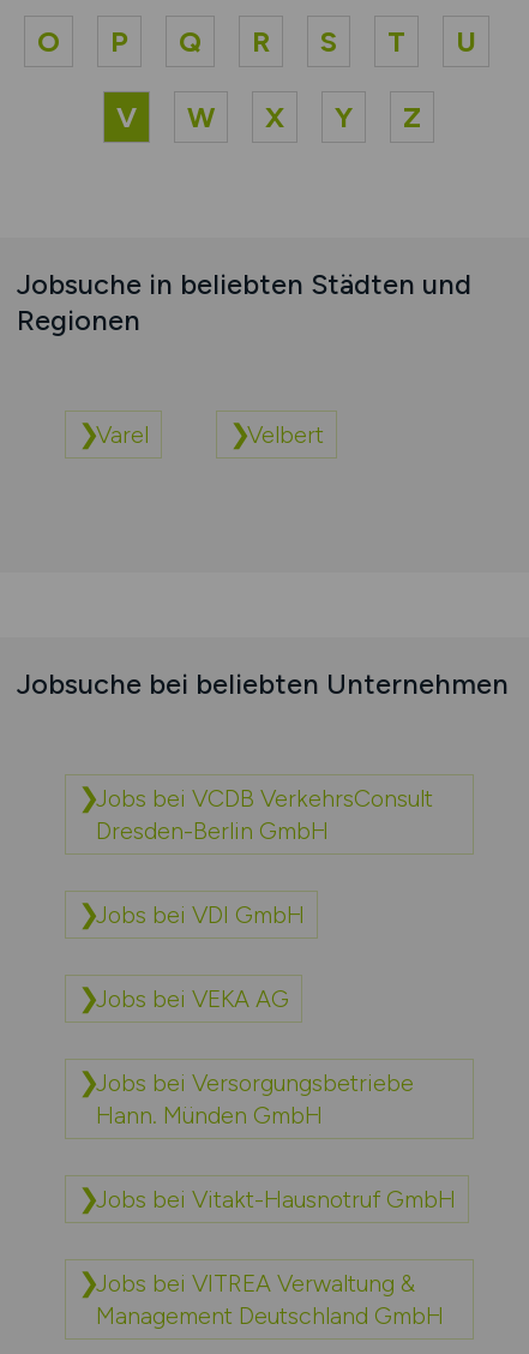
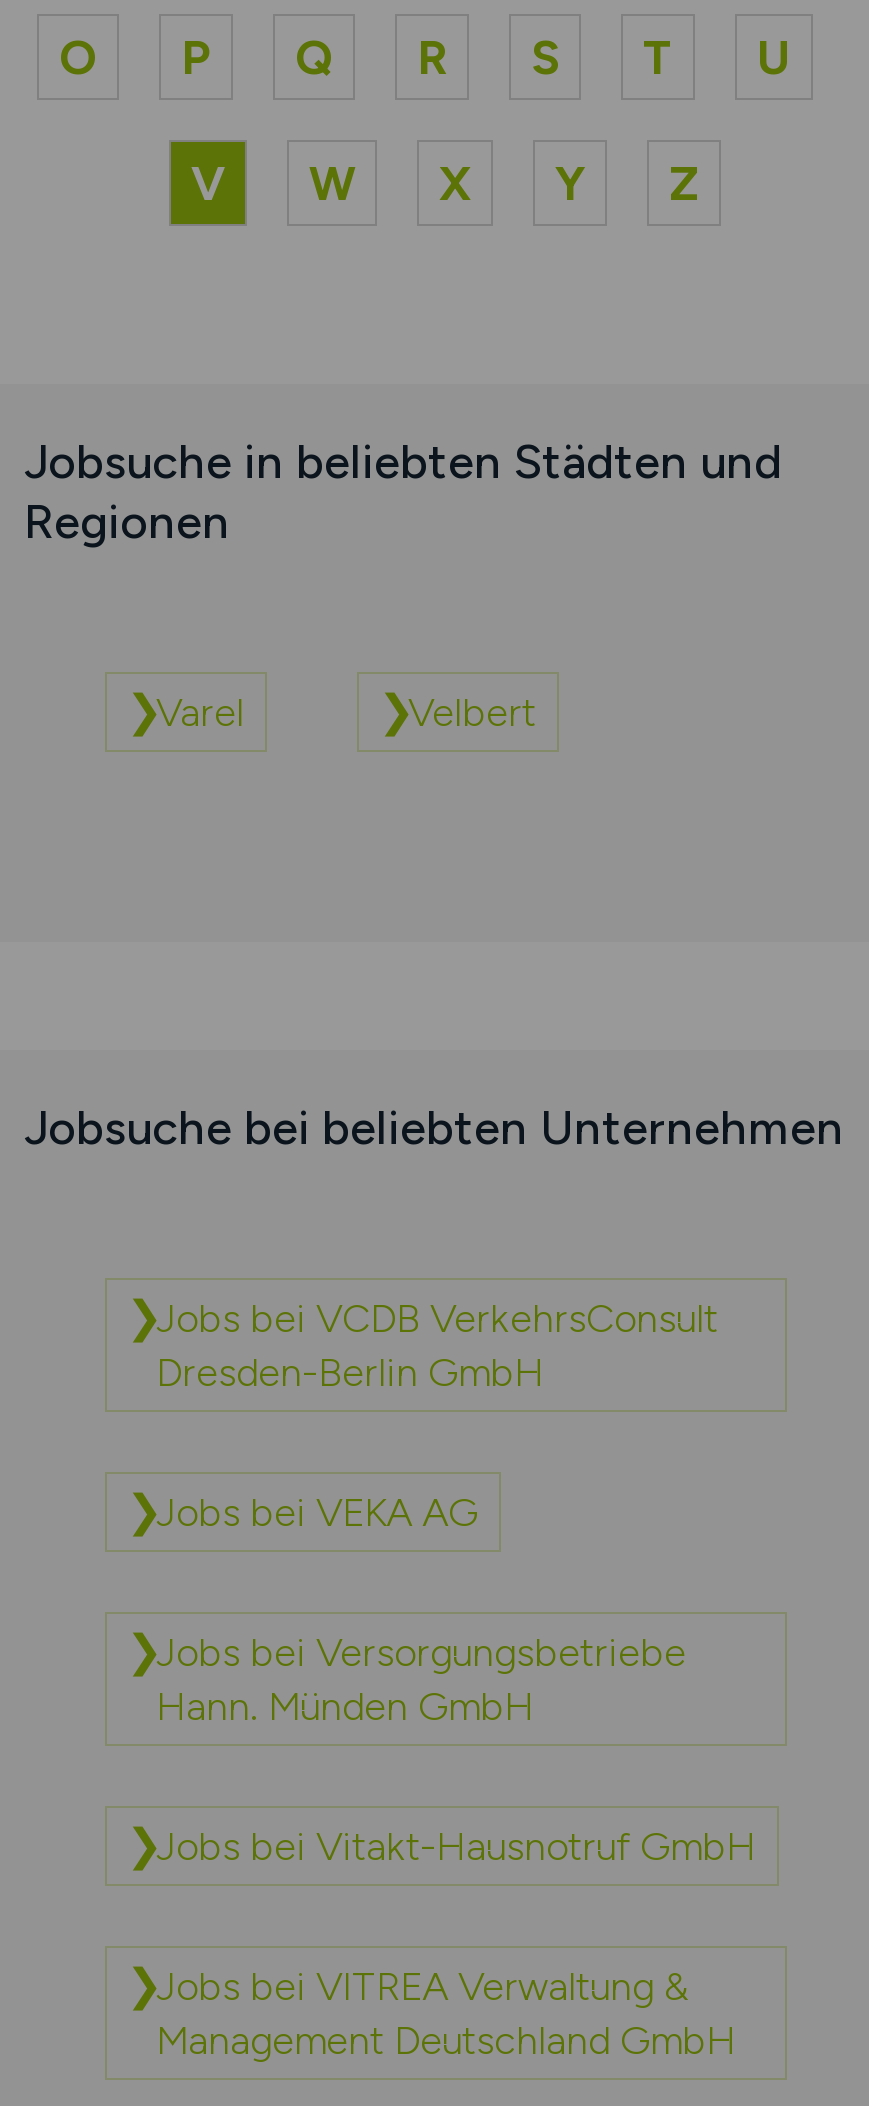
[95,900,304,929] Jobs bei VDI GmbH -> none

